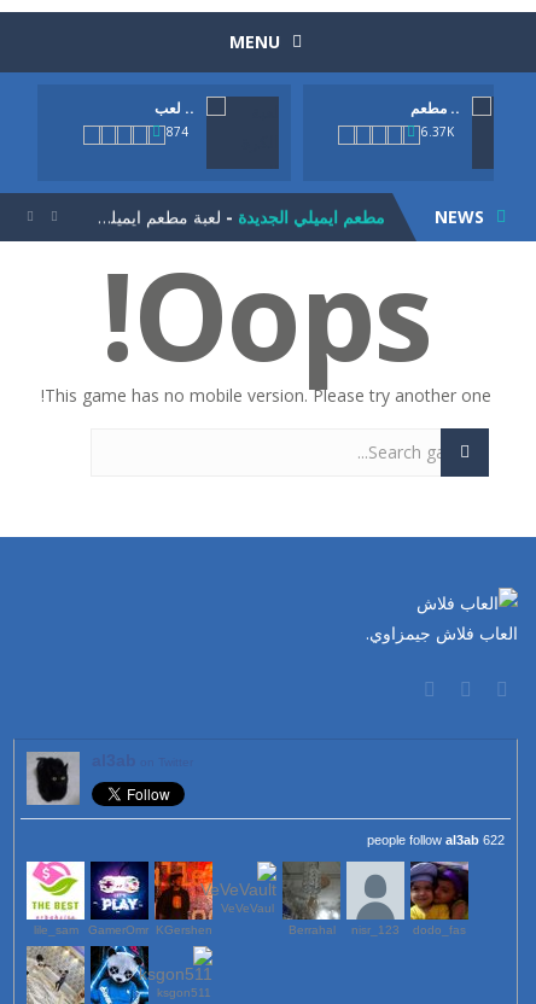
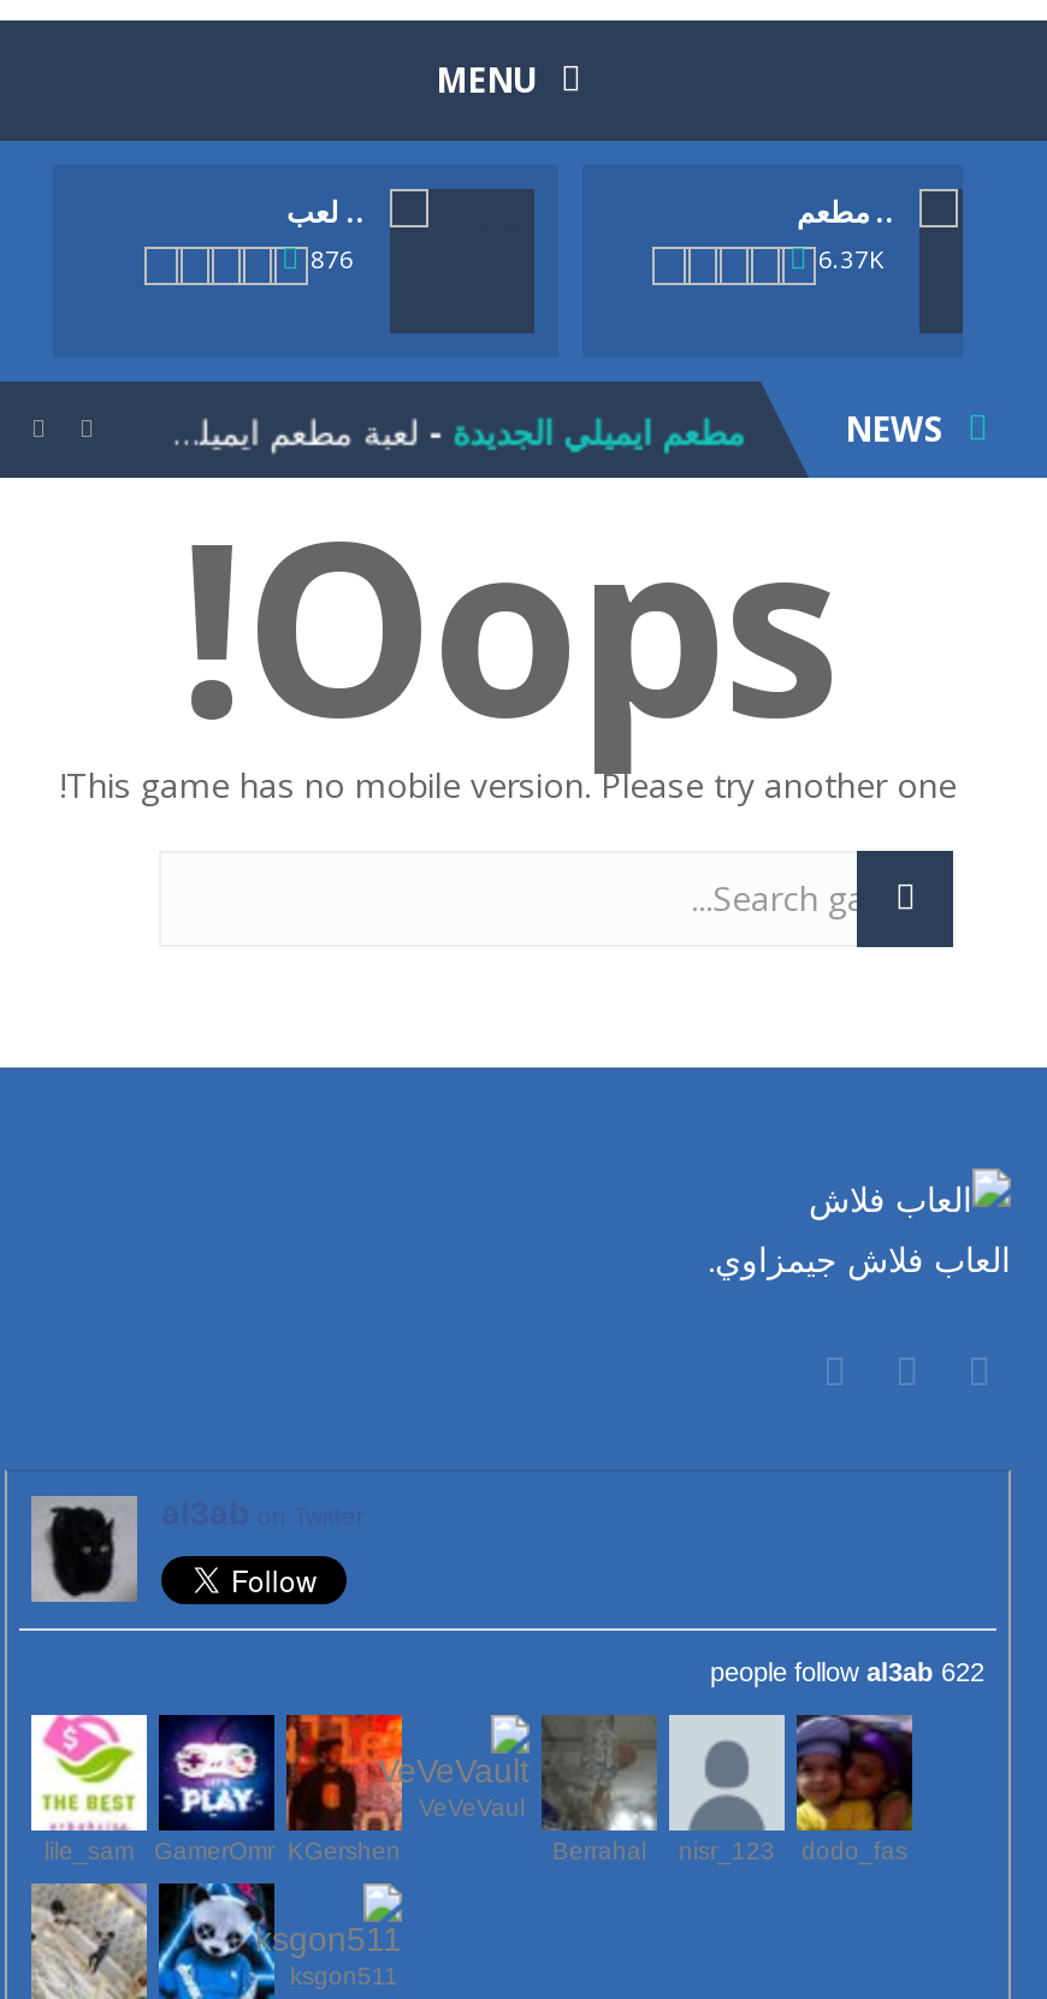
[167,123,188,140] 874 -> [310,241,354,275] 876

